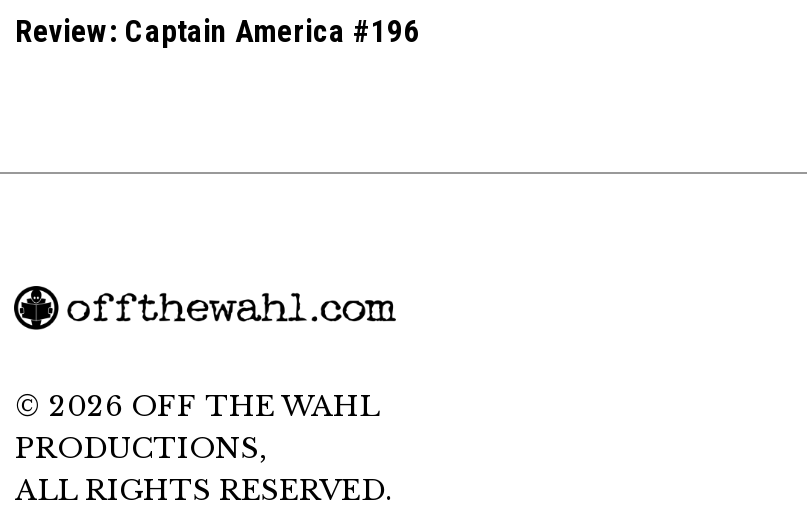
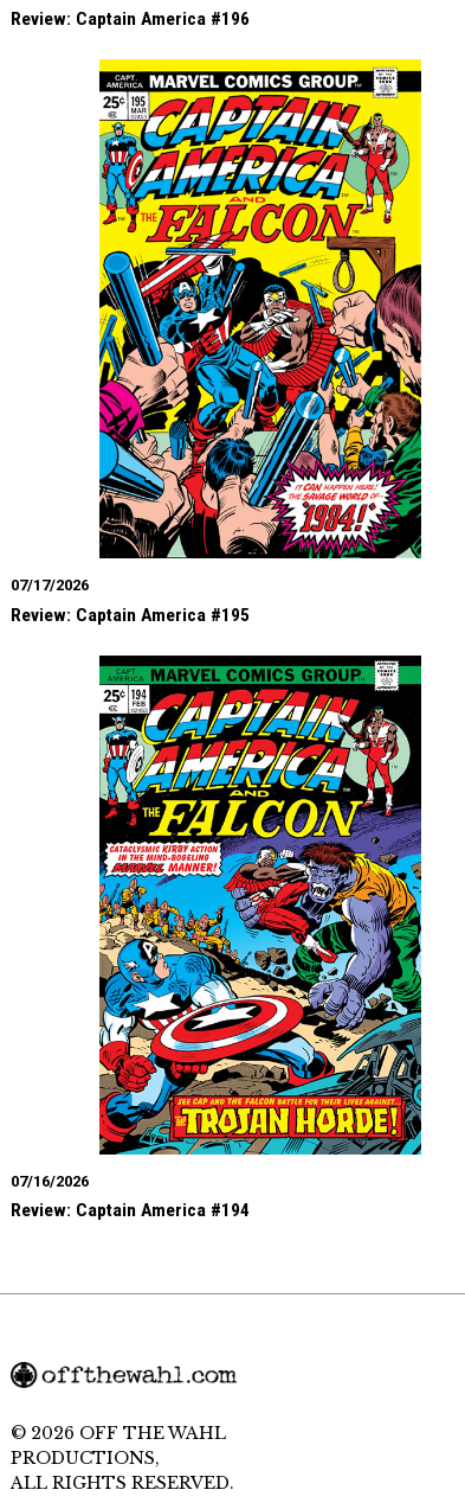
none -> [11,58,422,625] [image] | 07/17/2026 | Review: Captain America #195
none -> [11,654,422,1221] [image] | 07/16/2026 | Review: Captain America #194

